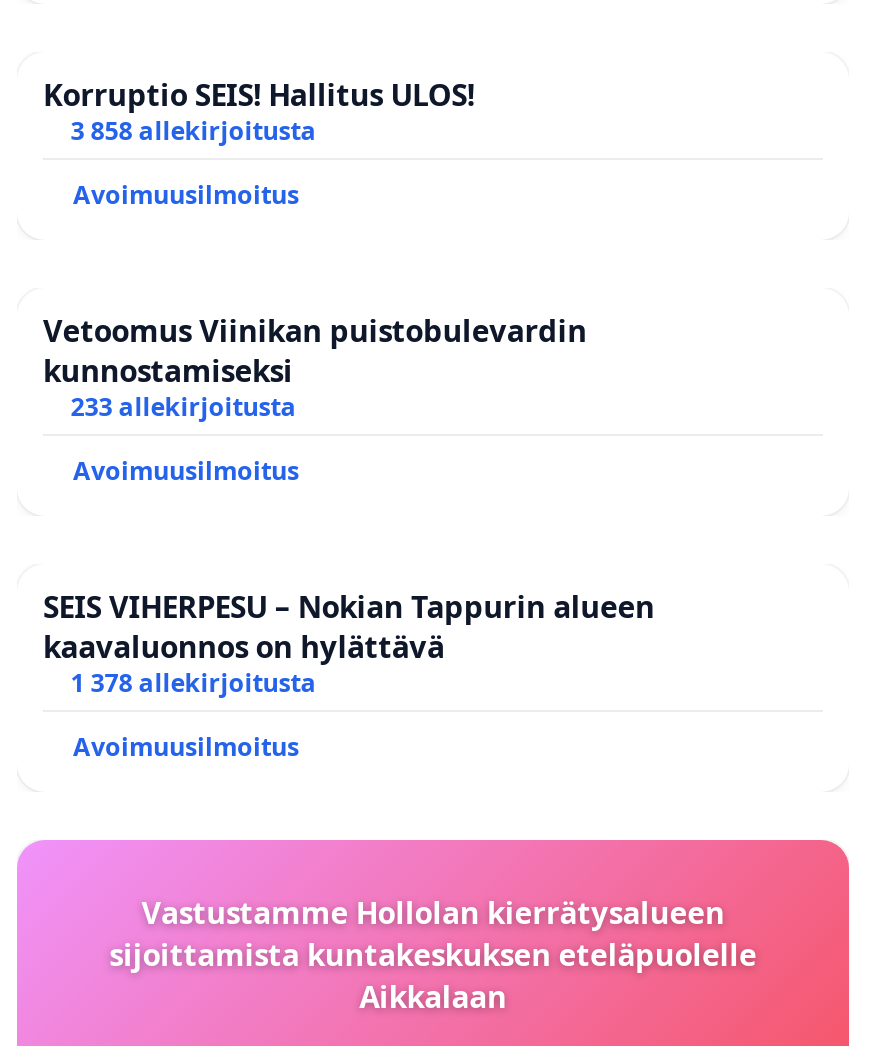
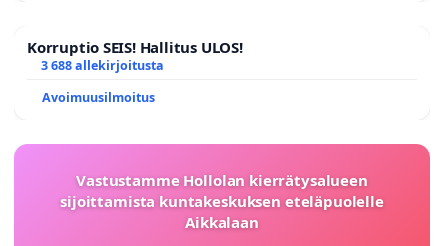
[43,115,655,701] 3 858 allekirjoitusta | Avoimuusilmoitus | Vetoomus Viinikan puistobulevardin | kunnostamiseksi | 233 allekirjoitusta | Avoimuusilmoitus | SEIS VIHERPESU – Nokian Tappurin alueen | kaavaluonnos on hylättävä | 1 378 allekirjoitusta -> [41,57,164,74] 3 688 allekirjoitusta

